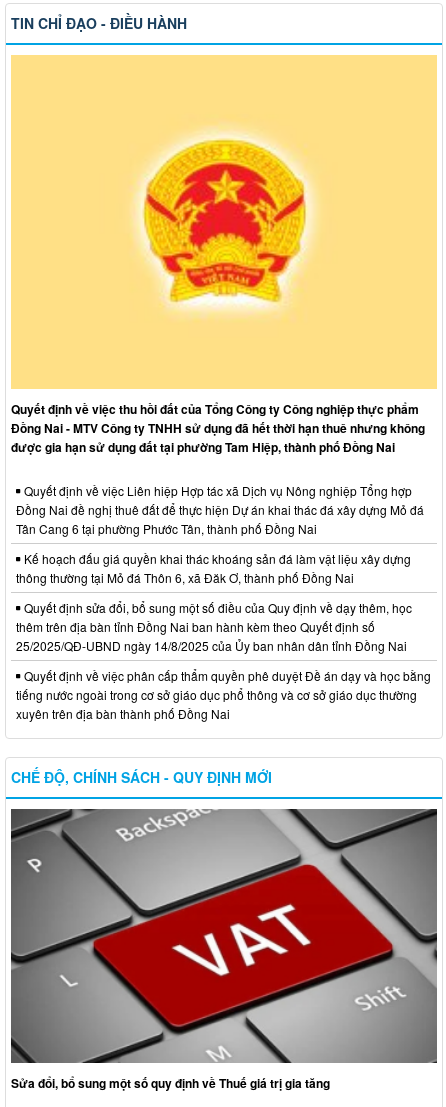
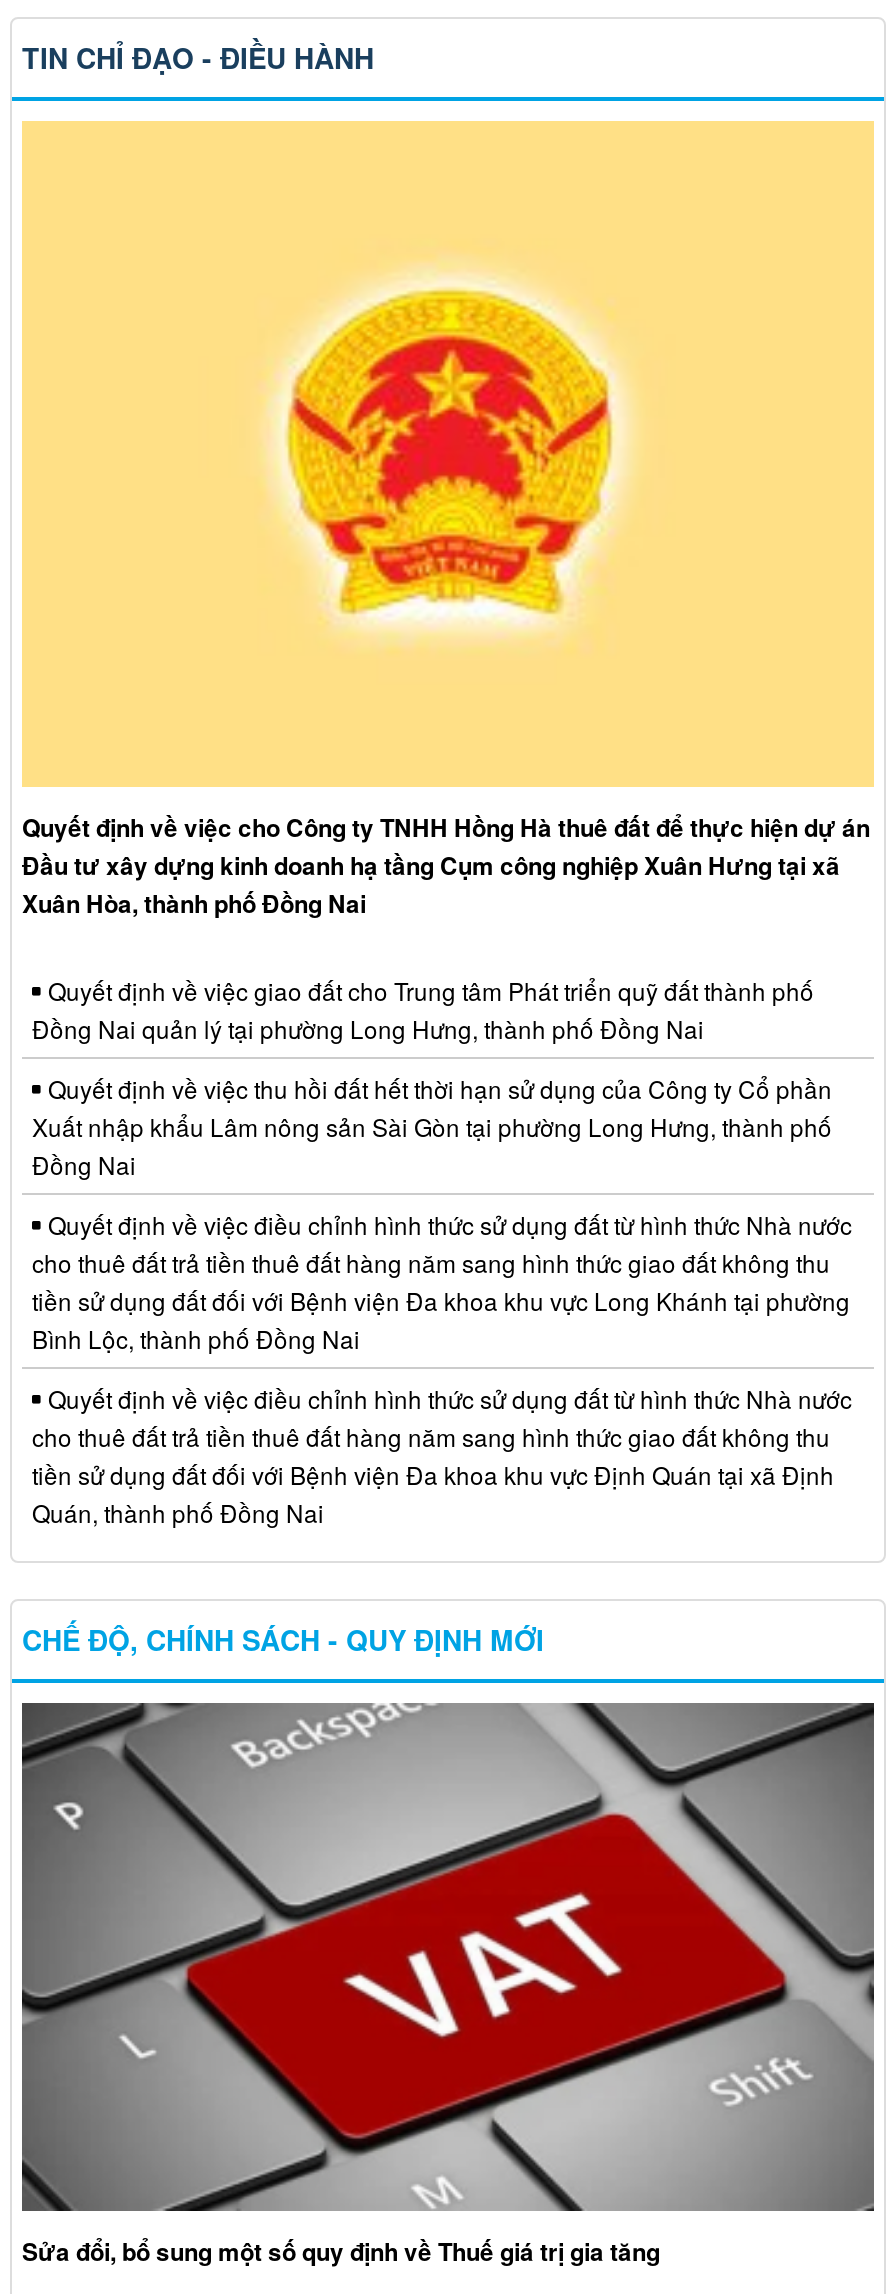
[11,400,425,456] Quyết định về việc thu hồi đất của Tổng Công ty Công nghiệp thực phẩm | Đồng Nai - MTV Công ty TNHH sử dụng đã hết thời hạn thuê nhưng không | được gia hạn sử dụng đất tại phường Tam Hiệp, thành phố Đồng Nai -> [22,809,870,921] Quyết định về việc cho Công ty TNHH Hồng Hà thuê đất để thực hiện dự án | Đầu tư xây dựng kinh doanh hạ tầng Cụm công nghiệp Xuân Hưng tại xã | Xuân Hòa, thành phố Đồng Nai
[16,482,424,537] Quyết định về việc Liên hiệp Hợp tác xã Dịch vụ Nông nghiệp Tổng hợp | Đồng Nai đề nghị thuê đất để thực hiện Dự án khai thác đá xây dựng Mỏ đá | Tân Cang 6 tại phường Phước Tân, thành phố Đồng Nai -> [32,973,814,1045] Quyết định về việc giao đất cho Trung tâm Phát triển quỹ đất thành phố | Đồng Nai quản lý tại phường Long Hưng, thành phố Đồng Nai
[16,550,411,586] Kế hoạch đấu giá quyền khai thác khoáng sản đá làm vật liệu xây dựng | thông thường tại Mỏ đá Thôn 6, xã Đăk Ơ, thành phố Đồng Nai -> [32,1071,832,1181] Quyết định về việc thu hồi đất hết thời hạn sử dụng của Công ty Cổ phần | Xuất nhập khẩu Lâm nông sản Sài Gòn tại phường Long Hưng, thành phố | Đồng Nai
[16,599,412,654] Quyết định sửa đổi, bổ sung một số điều của Quy định về dạy thêm, học | thêm trên địa bàn tỉnh Đồng Nai ban hành kèm theo Quyết định số | 25/2025/QĐ-UBND ngày 14/8/2025 của Ủy ban nhân dân tỉnh Đồng Nai -> [32,1207,852,1355] Quyết định về việc điều chỉnh hình thức sử dụng đất từ hình thức Nhà nước | cho thuê đất trả tiền thuê đất hàng năm sang hình thức giao đất không thu | tiền sử dụng đất đối với Bệnh viện Đa khoa khu vực Long Khánh tại phường | Bình Lộc, thành phố Đồng Nai
[16,667,431,722] Quyết định về việc phân cấp thẩm quyền phê duyệt Đề án dạy và học bằng | tiếng nước ngoài trong cơ sở giáo dục phổ thông và cơ sở giáo dục thường | xuyên trên địa bàn thành phố Đồng Nai -> [32,1381,852,1529] Quyết định về việc điều chỉnh hình thức sử dụng đất từ hình thức Nhà nước | cho thuê đất trả tiền thuê đất hàng năm sang hình thức giao đất không thu | tiền sử dụng đất đối với Bệnh viện Đa khoa khu vực Định Quán tại xã Định | Quán, thành phố Đồng Nai

